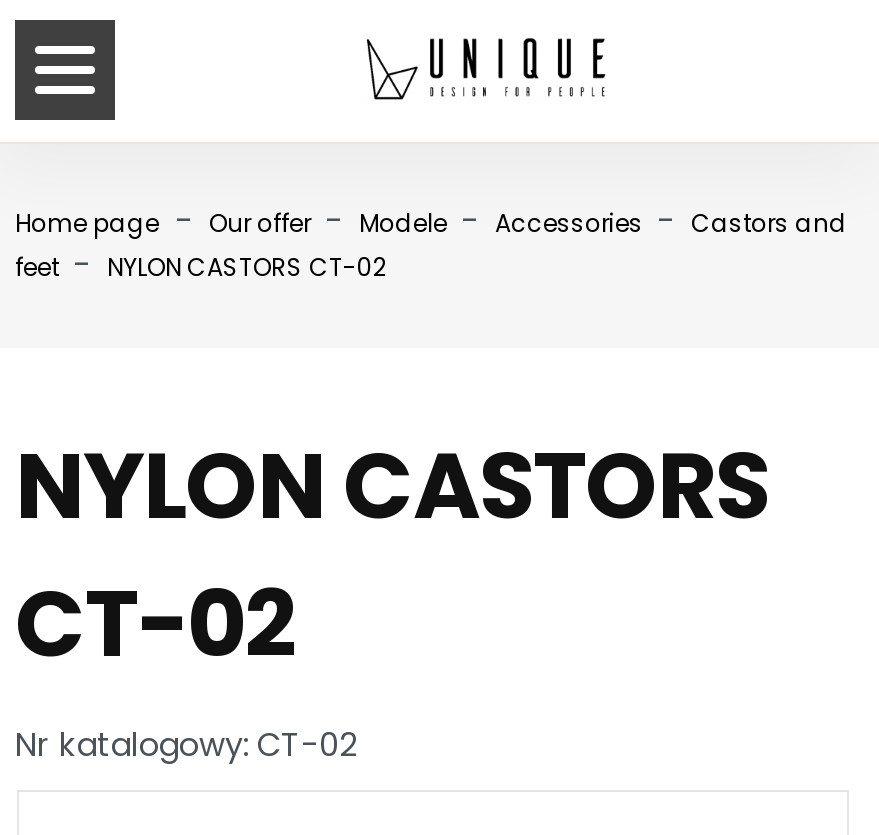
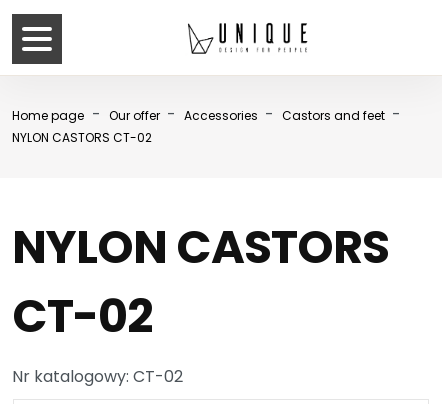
[15,198,847,288] Home page - Our offer - Modele - Accessories - Castors and | feet - NYLON CASTORS CT-02 -> [12,103,405,146] Home page - Our offer - Accessories - Castors and feet - | NYLON CASTORS CT-02

